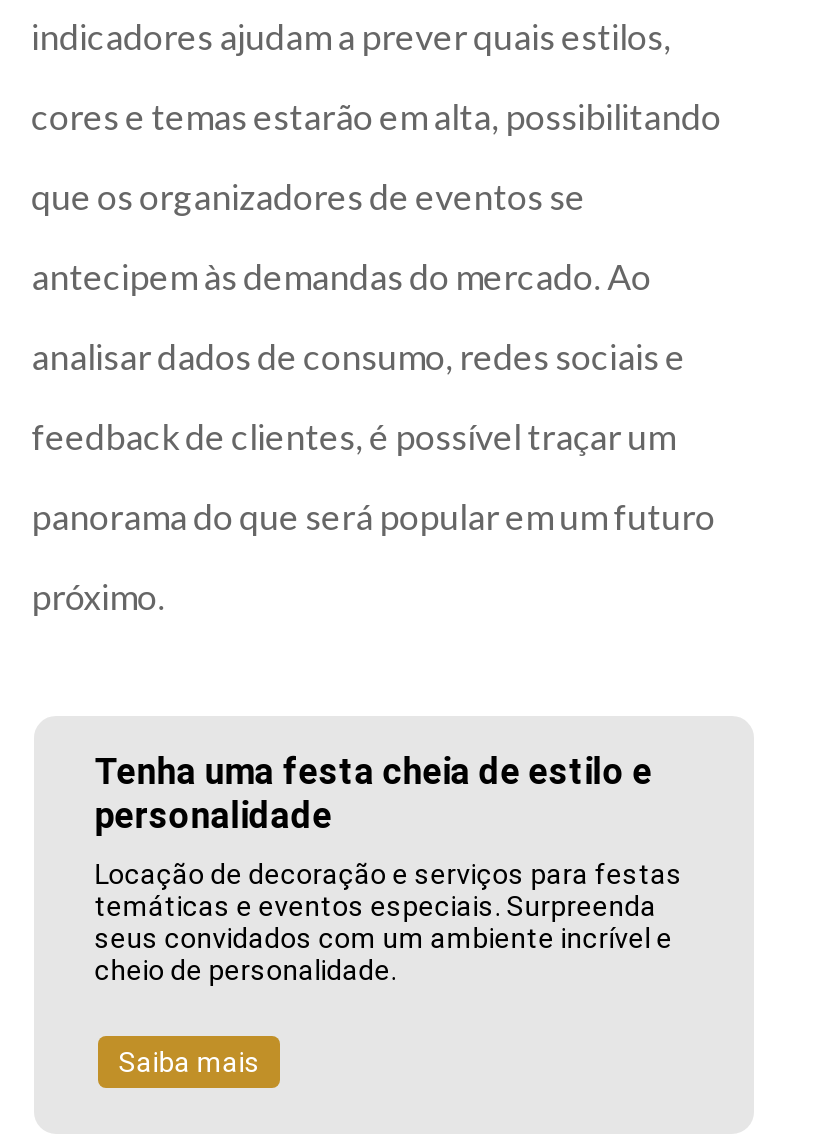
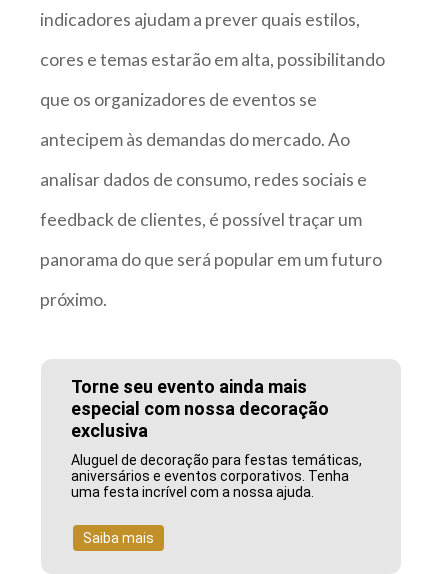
[94,751,652,837] Tenha uma festa cheia de estilo e | personalidade -> [71,376,329,441] Torne seu evento ainda mais | especial com nossa decoração | exclusiva
[94,859,682,987] Locação de decoração e serviços para festas | temáticas e eventos especiais. Surpreenda | seus convidados com um ambiente incrível e | cheio de personalidade. -> [71,452,362,500] Aluguel de decoração para festas temáticas, | aniversários e eventos corporativos. Tenha | uma festa incrível com a nossa ajuda.

